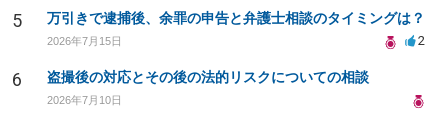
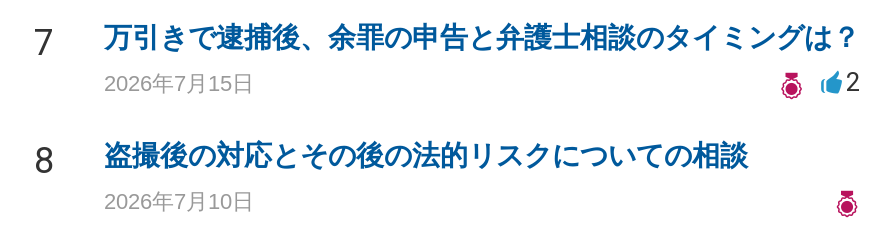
[12,10,425,31] 5 万引きで逮捕後、余罪の申告と弁護士相談のタイミングは？ -> [34,21,860,63] 7 万引きで逮捕後、余罪の申告と弁護士相談のタイミングは？
[12,69,369,90] 6 盗撮後の対応とその後の法的リスクについての相談 -> [34,139,748,181] 8 盗撮後の対応とその後の法的リスクについての相談

